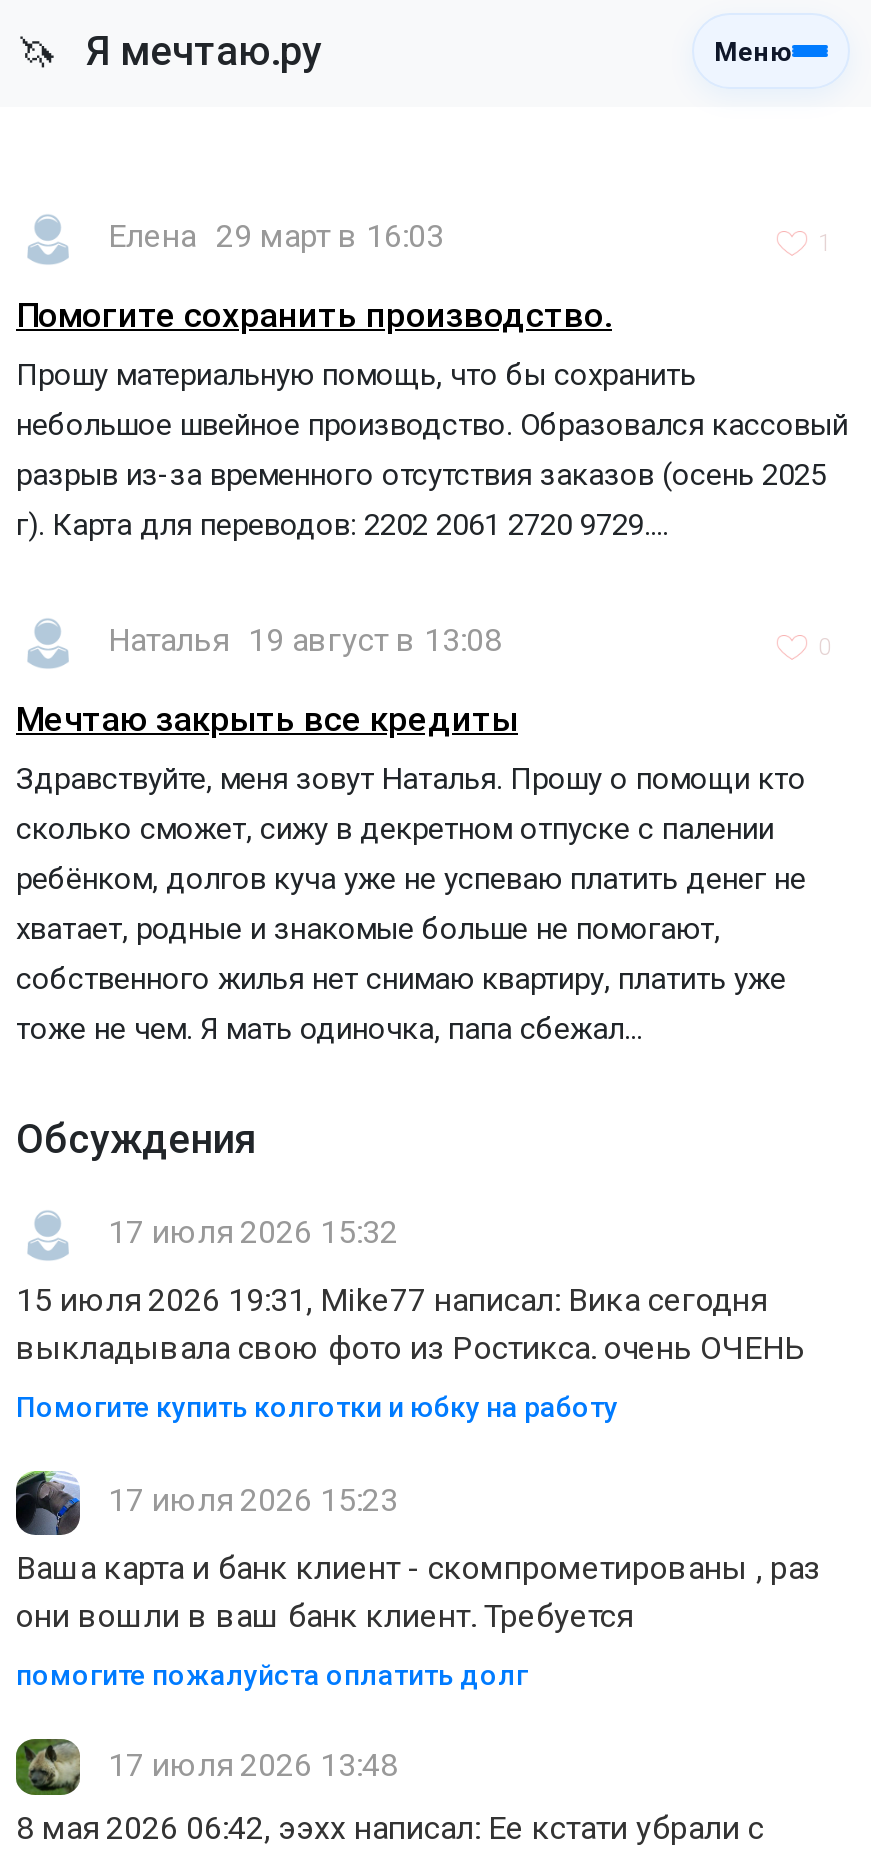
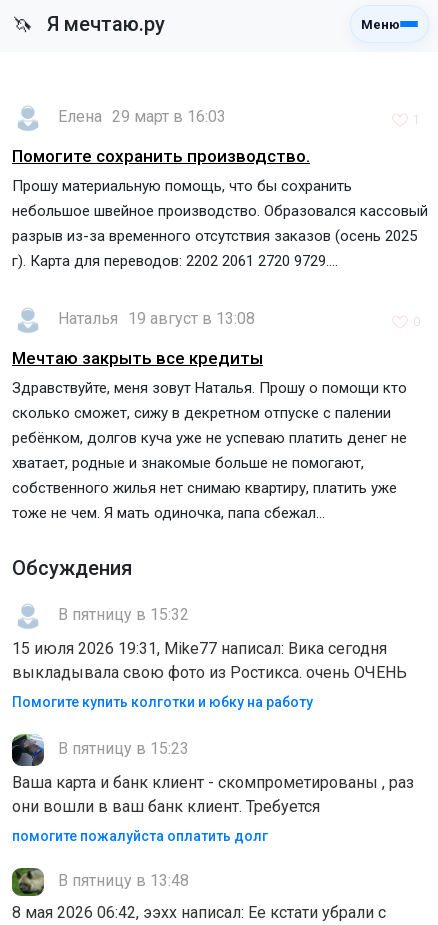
[100,1213,398,1251] 17 июля 2026 15:32 -> [54,605,189,624] В пятницу в 15:32
[100,1481,398,1519] 17 июля 2026 15:23 -> [54,739,189,758] В пятницу в 15:23
[100,1746,398,1784] 17 июля 2026 13:48 -> [54,871,189,890] В пятницу в 13:48

